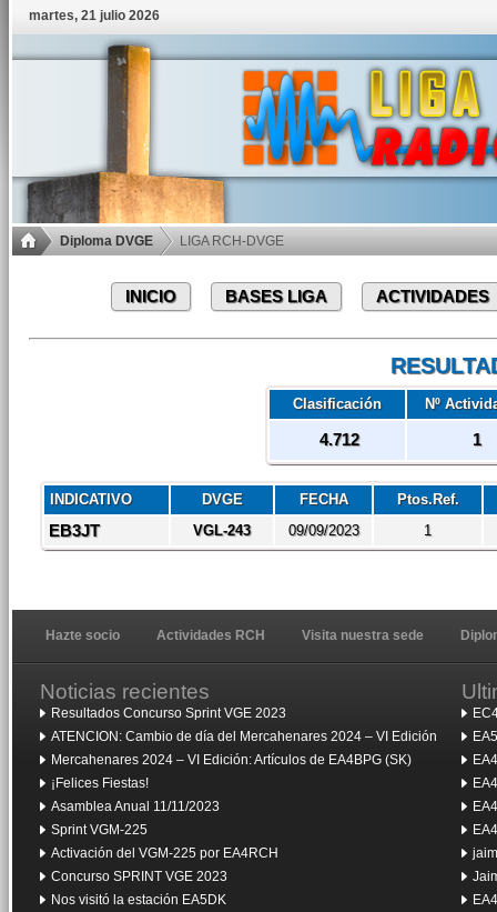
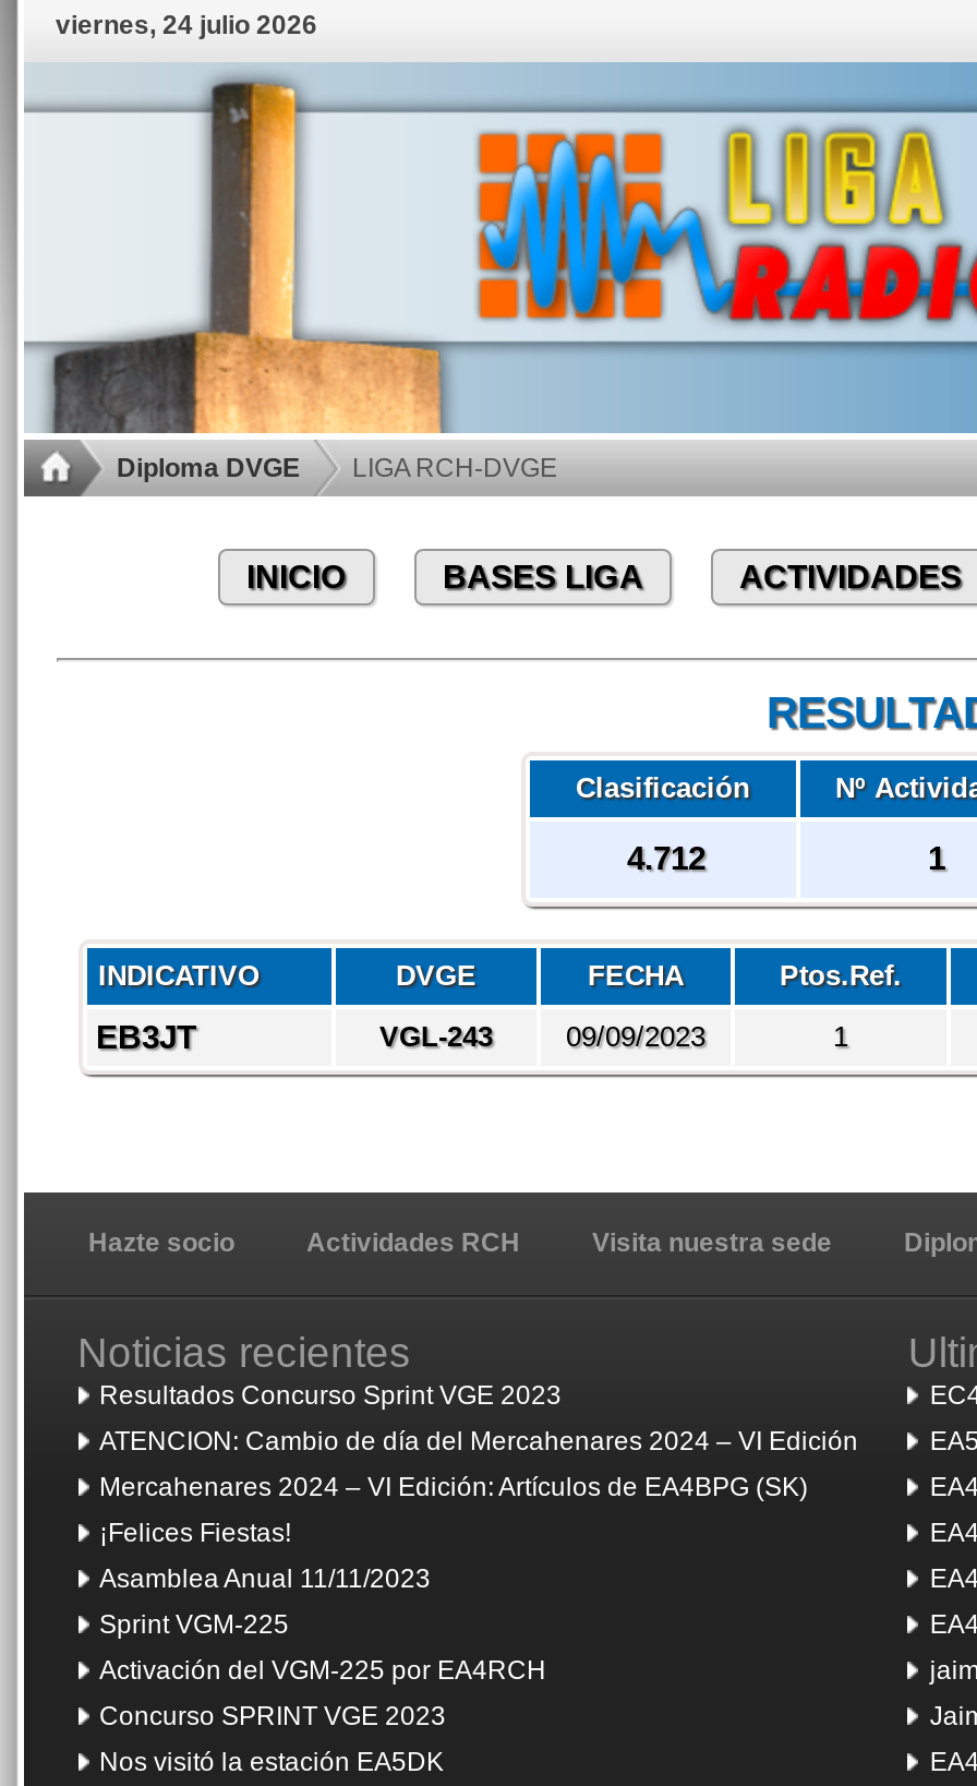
[28,8,159,23] martes, 21 julio 2026 -> [56,10,317,40] viernes, 24 julio 2026

